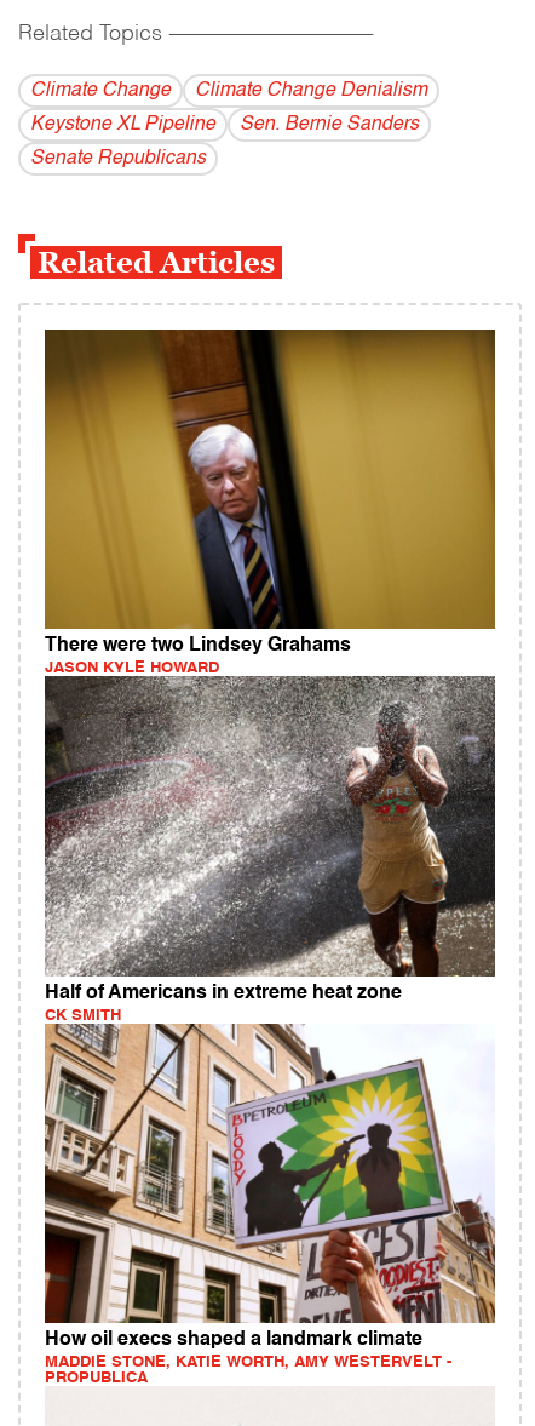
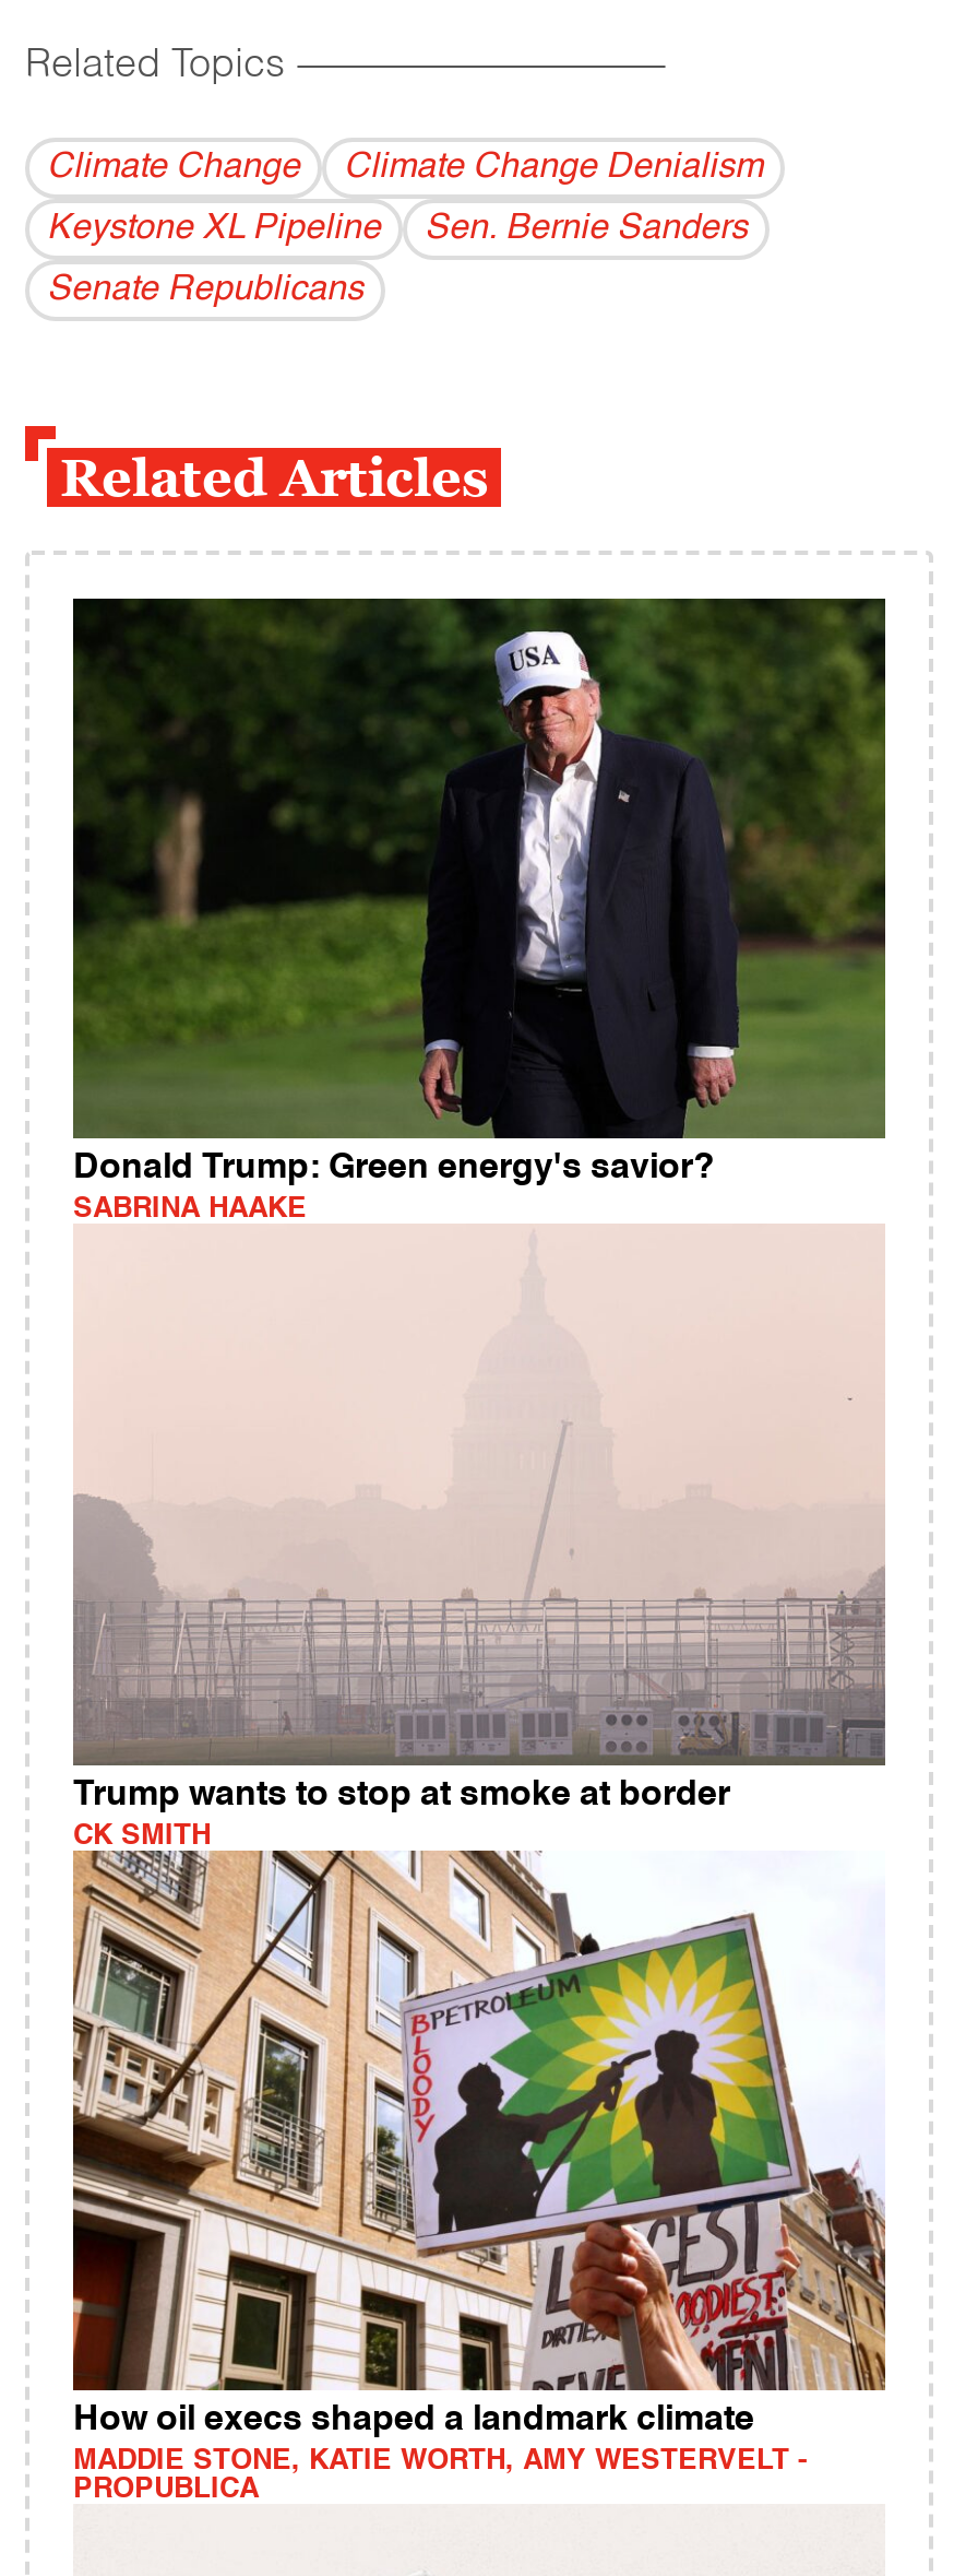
[44,330,496,677] [image] | There were two Lindsey Grahams | JASON KYLE HOWARD -> [71,599,887,1225] [image] | Donald Trump: Green energy's savior? | SABRINA HAAKE
[44,675,496,1003] [image] | Half of Americans in extreme heat zone -> [73,1224,885,1813] [image] | Trump wants to stop at smoke at border

